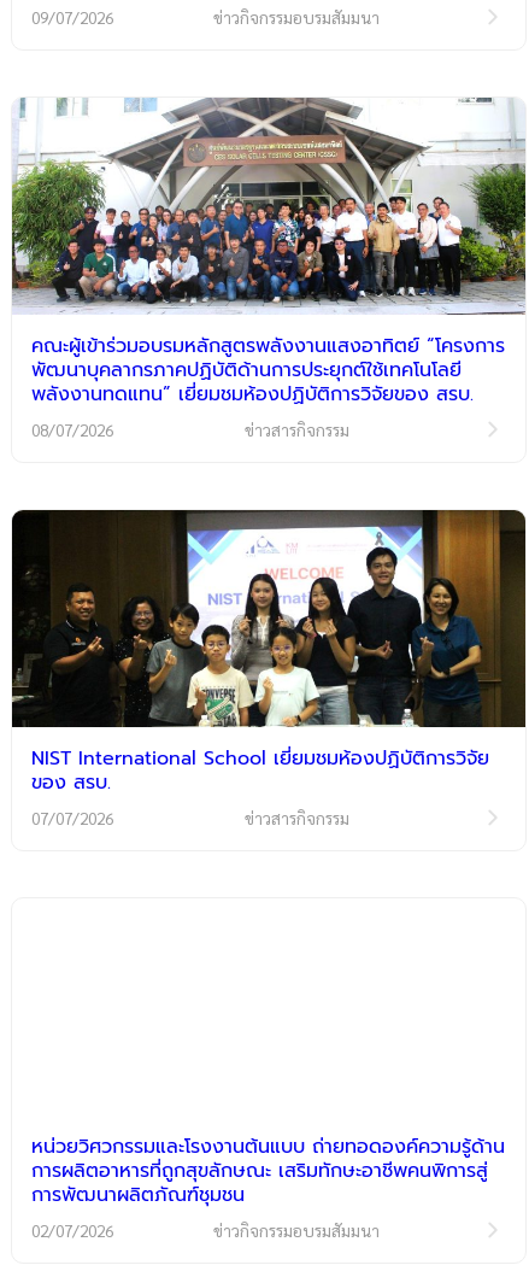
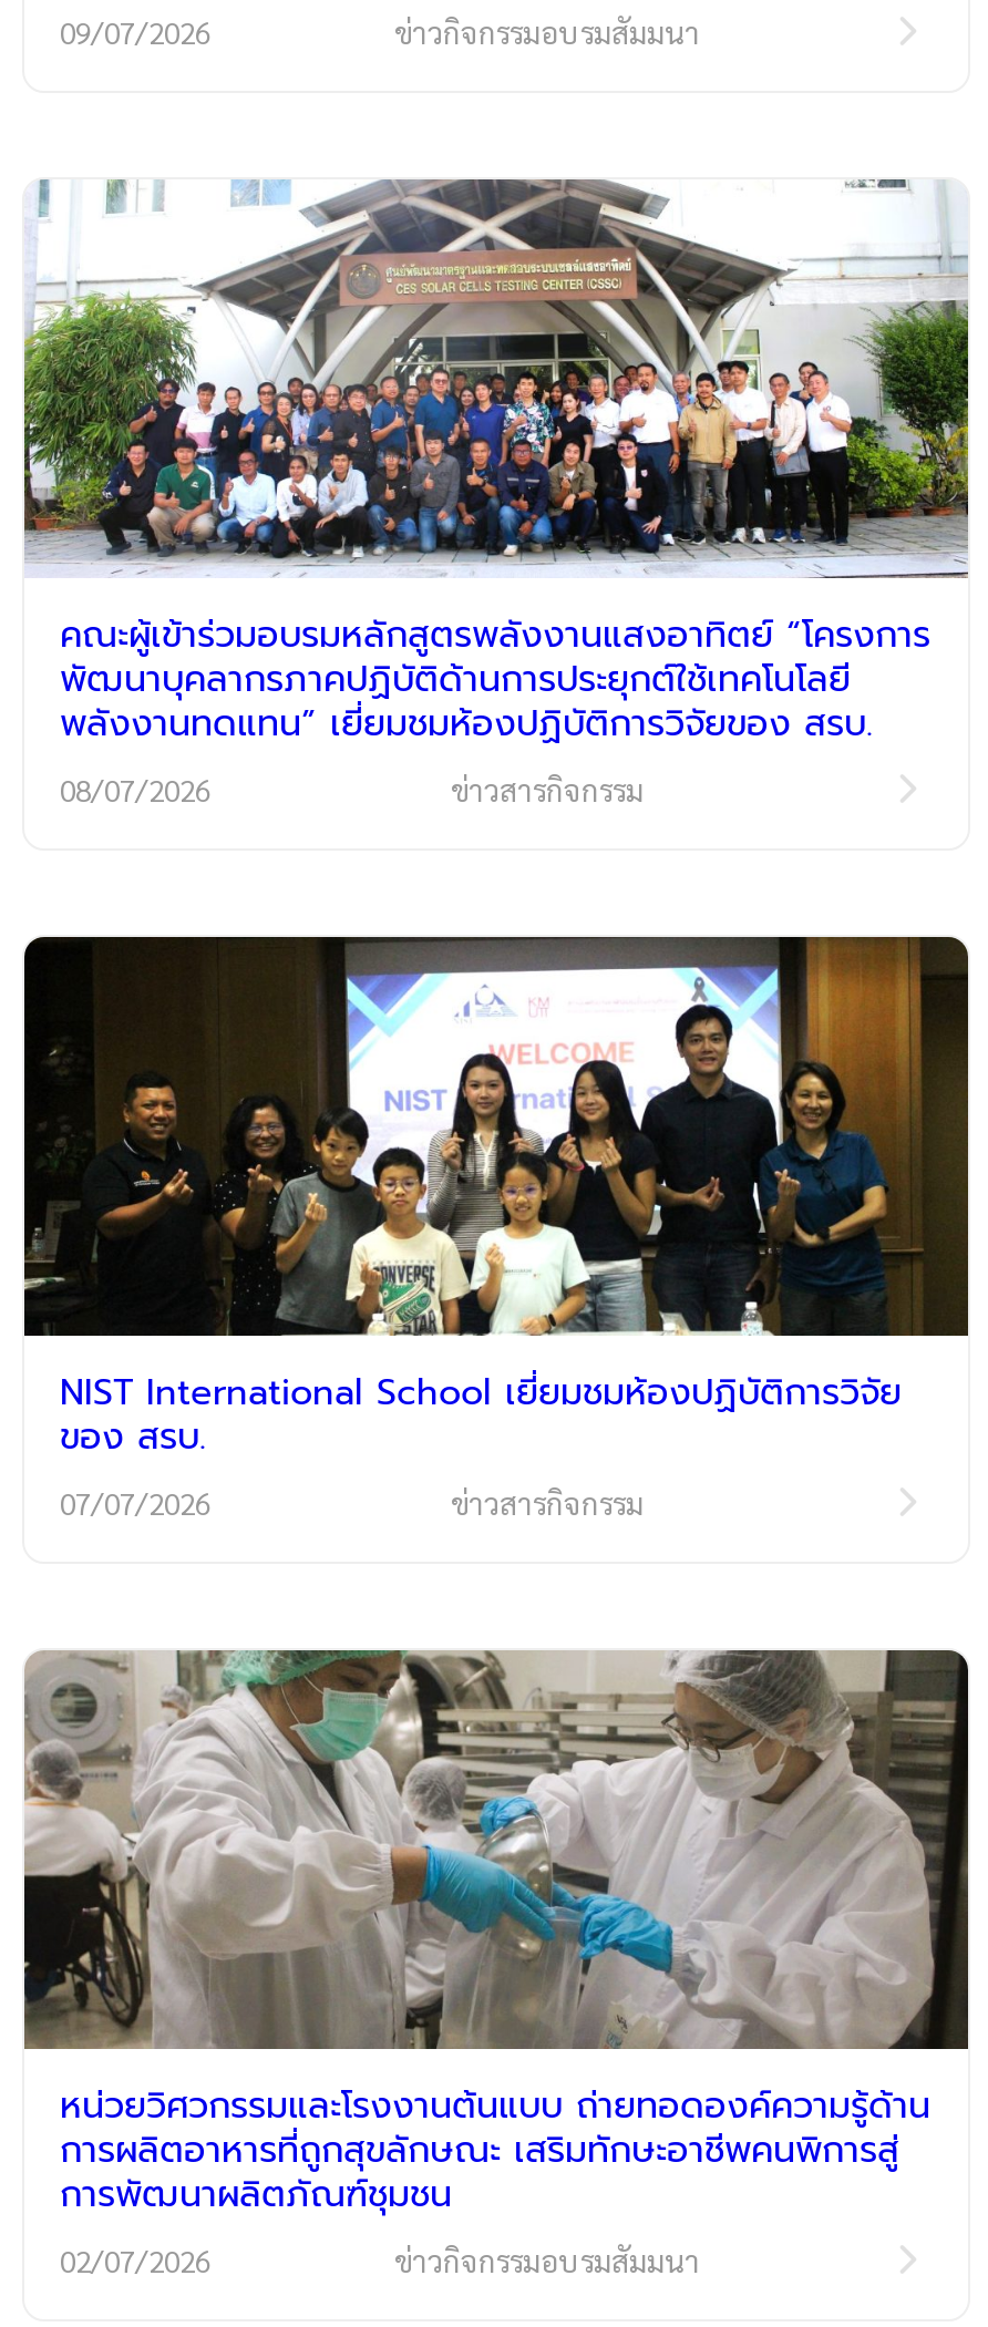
none -> [22,1648,970,2051] [image]

